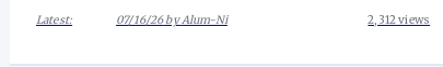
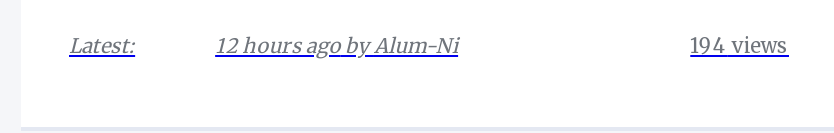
[116,13,430,27] 07/16/26 byAlum-Ni | 2,312 views -> [215,33,789,59] 12 hours ago byAlum-Ni | 194 views

